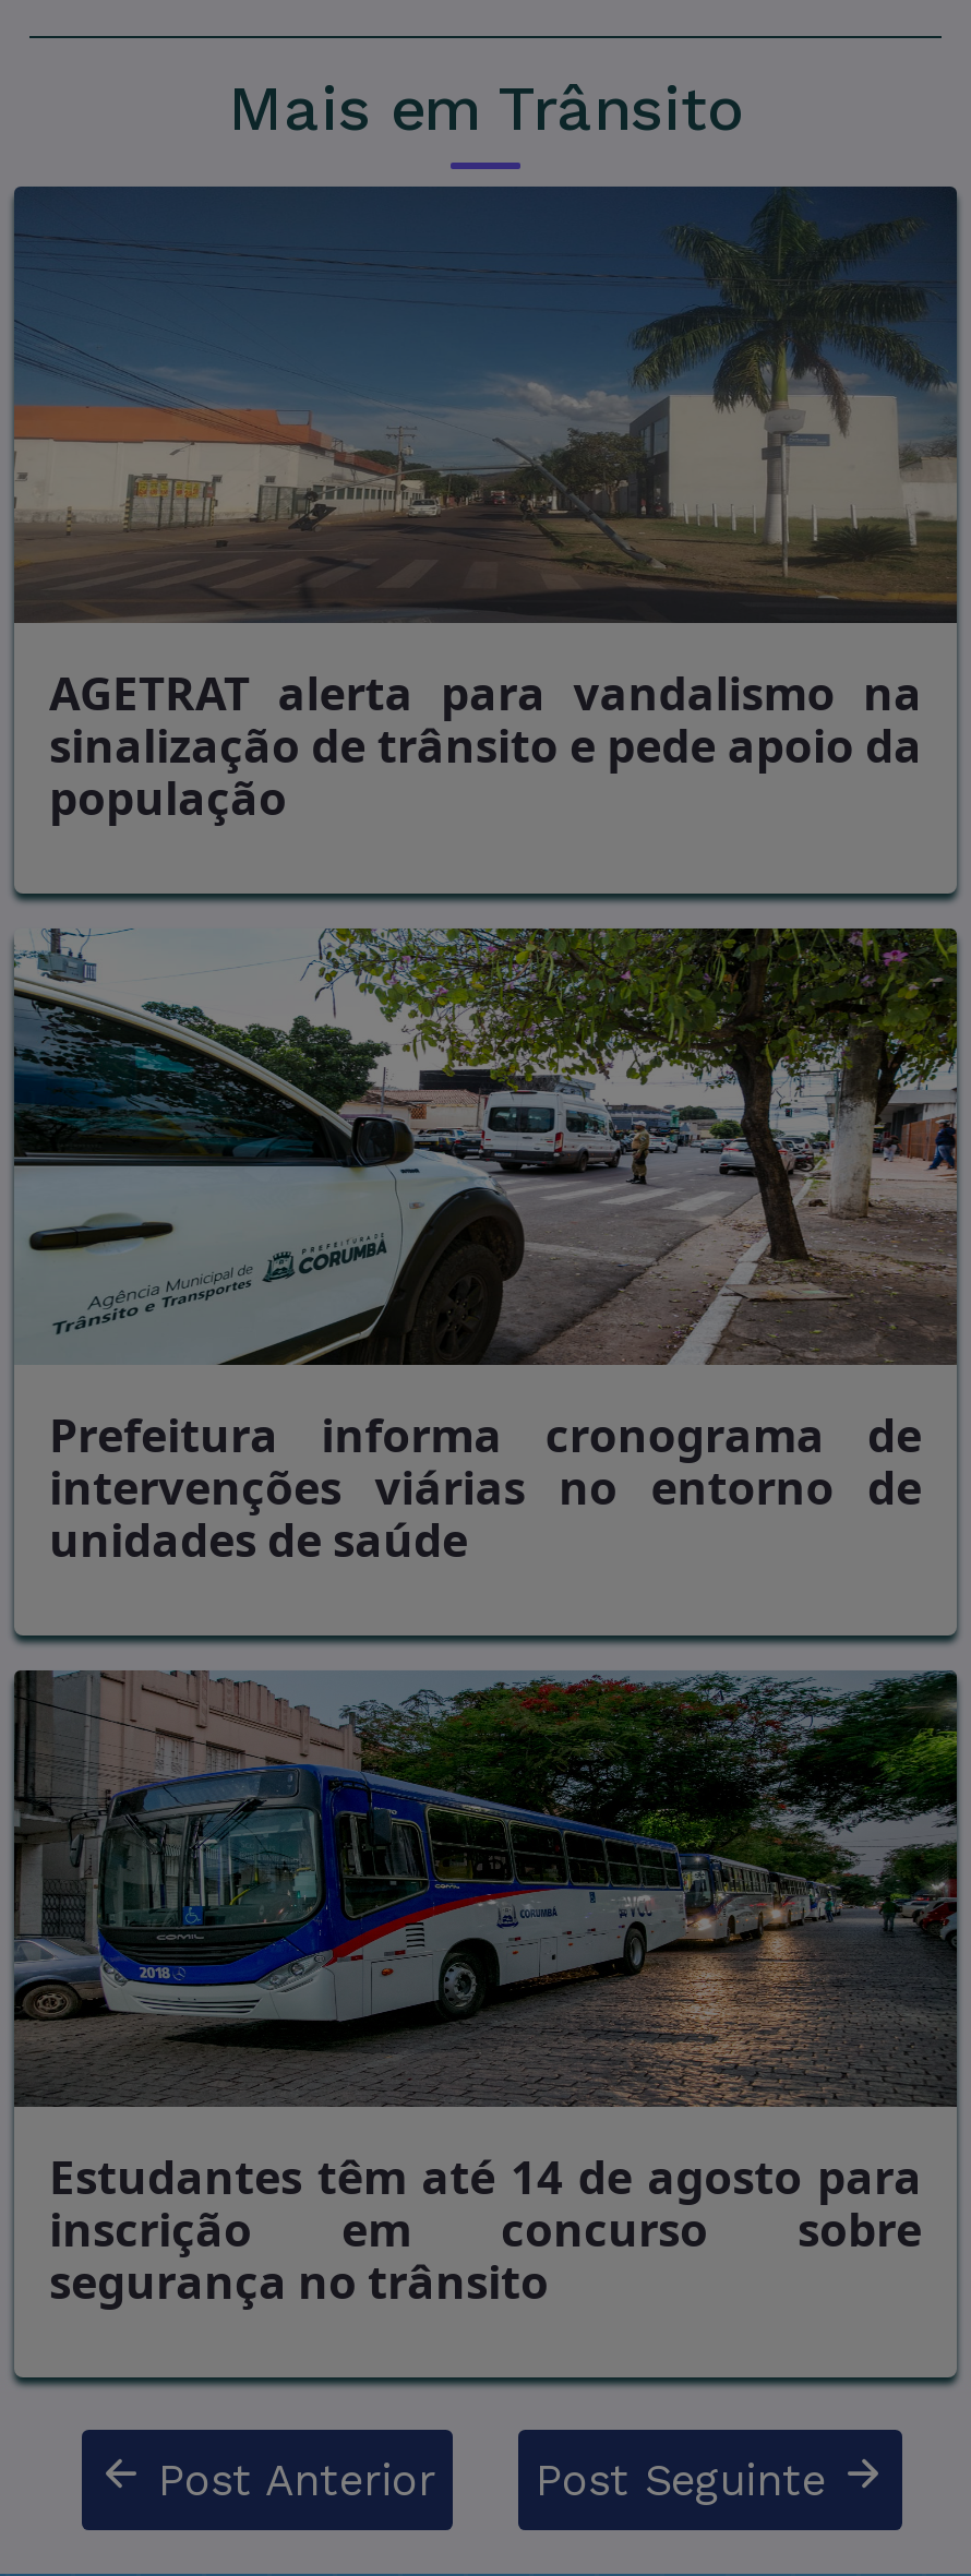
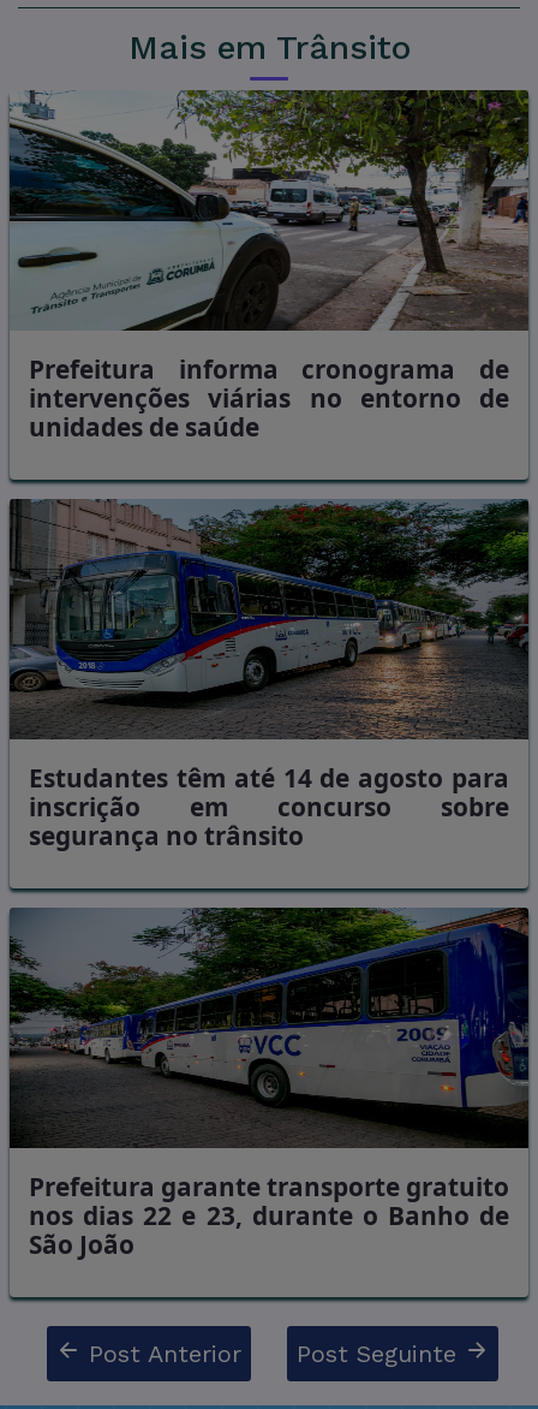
[12,184,959,828] [image] | AGETRAT alerta para vandalismo na | sinalização de trânsito e pede apoio da | população -> none
moved [10,924,959,2312] -> [7,88,530,852]: [image] | Prefeitura informa cronograma de | intervenções viárias no entorno de | unidades de saúde | Estudantes têm até 14 de agosto para | inscrição em concurso sobre | segurança no trânsito
none -> [8,906,530,1261] [image] | Prefeitura garante transporte gratuito | nos dias 22 e 23, durante o Banho de | São João

